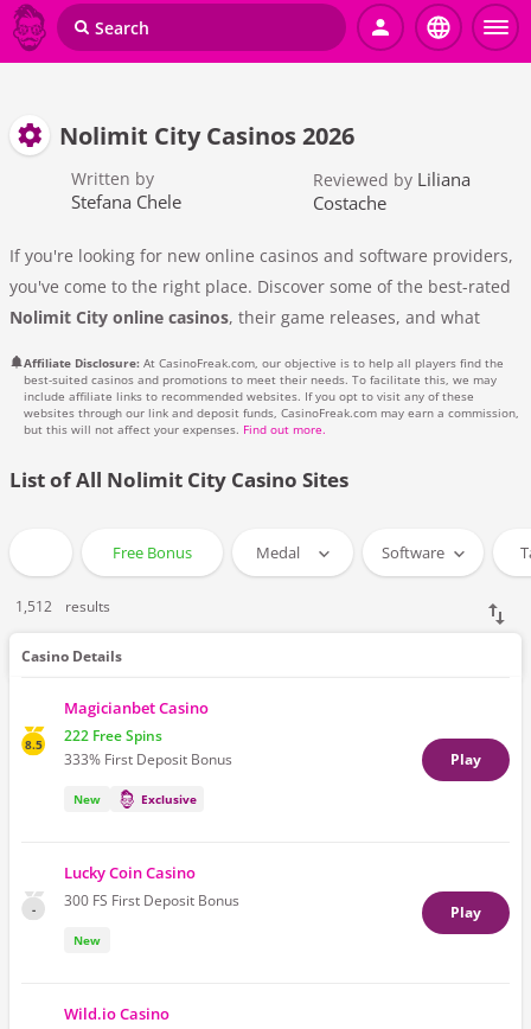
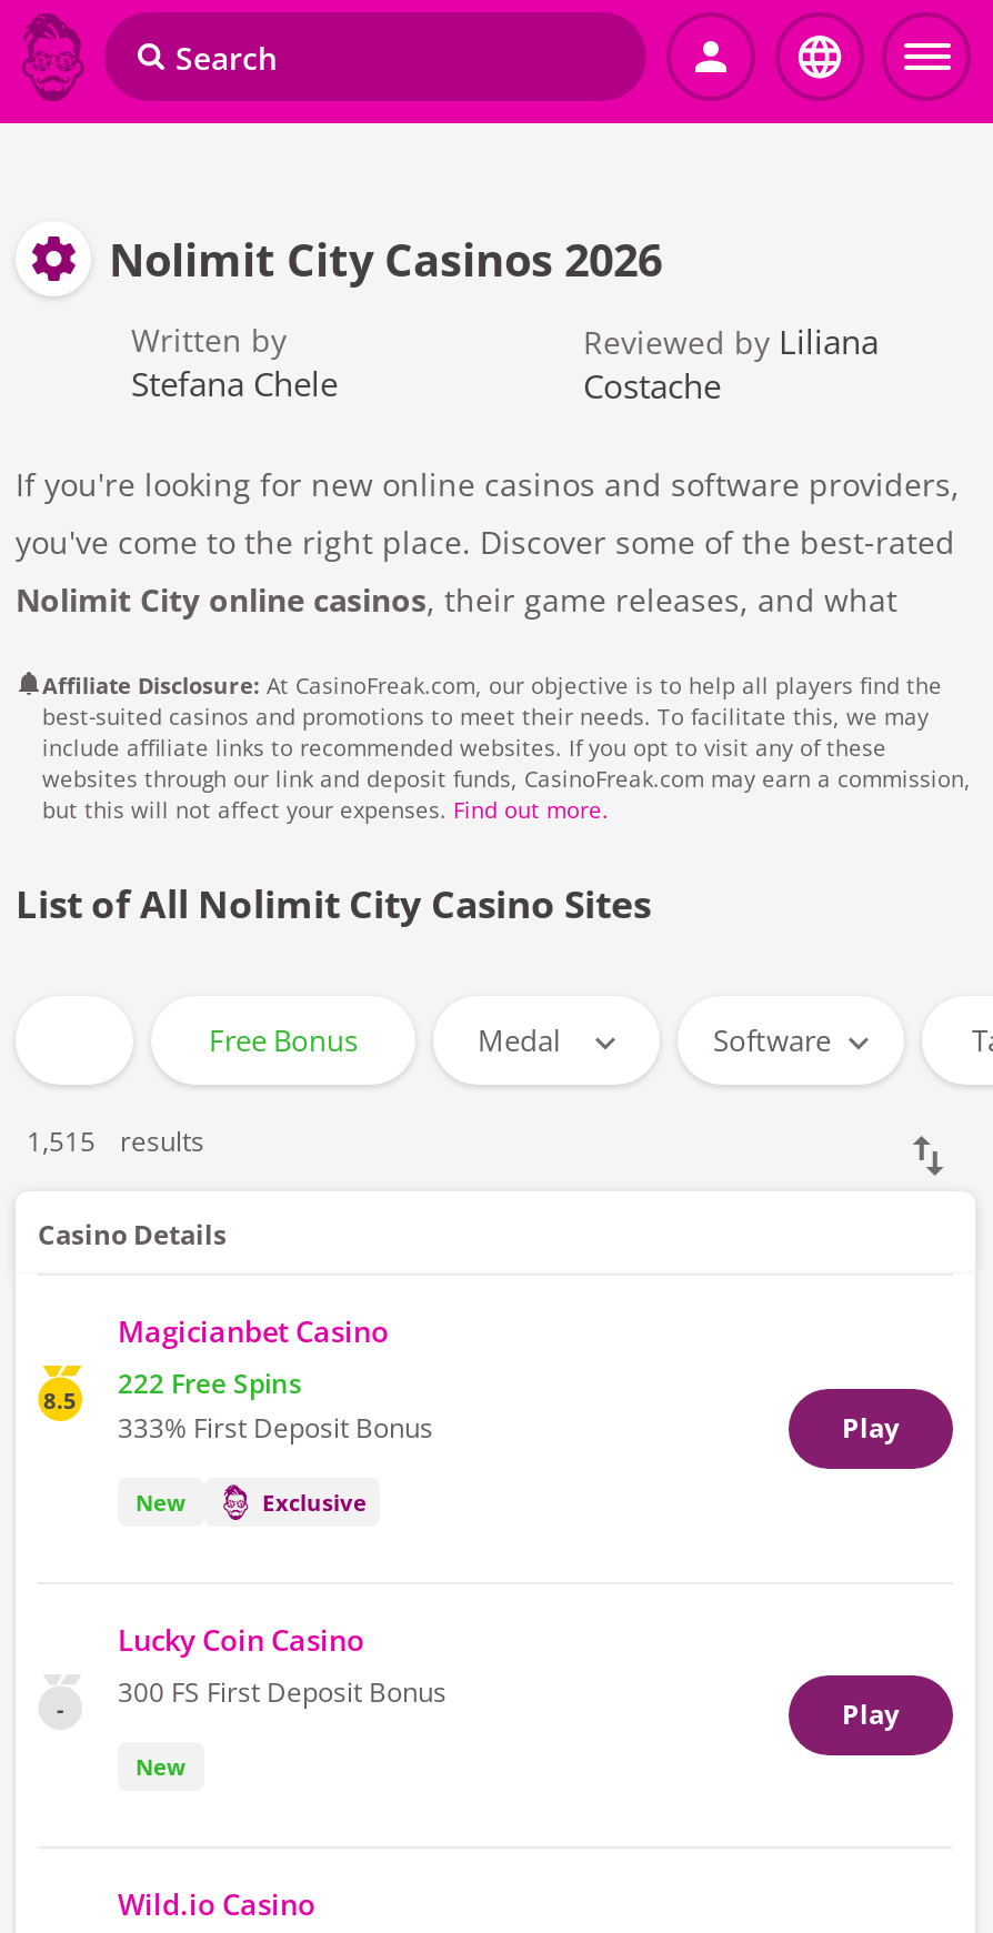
[15,596,110,616] 1,512 results -> [27,1122,204,1160] 1,515 results

